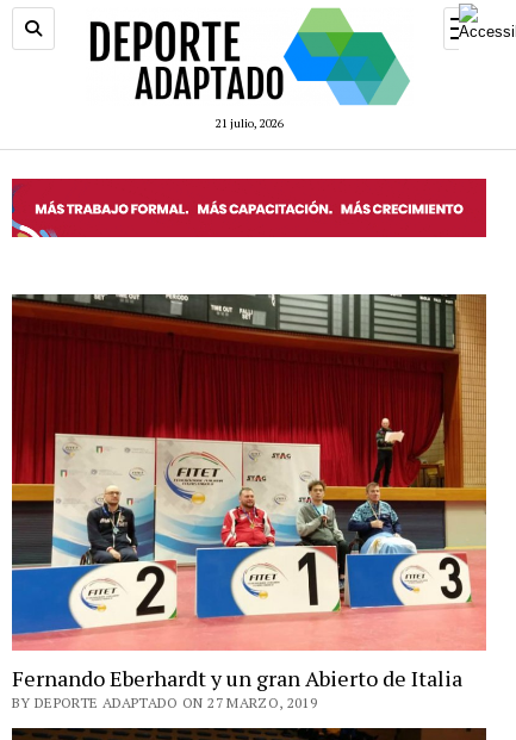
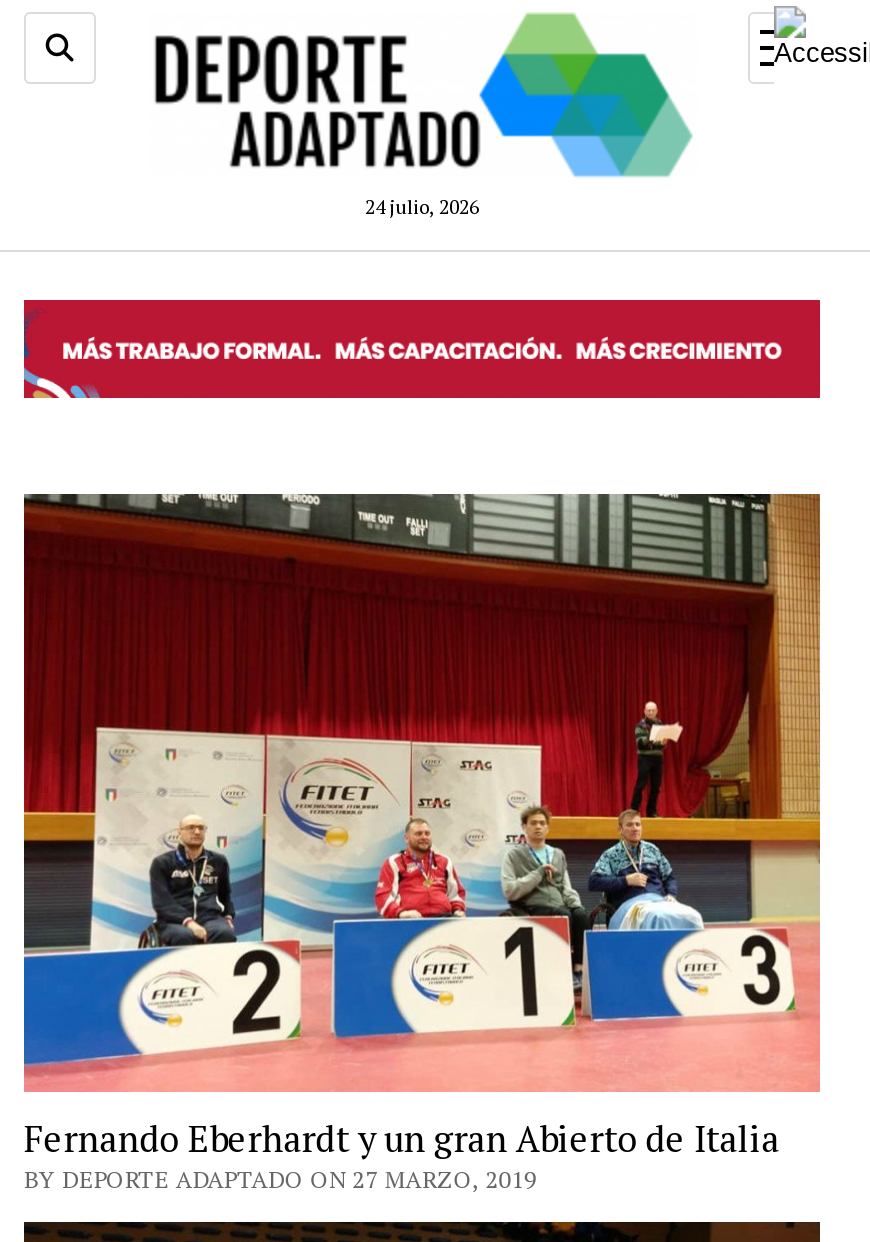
[215,116,283,131] 21 julio, 2026 -> [365,194,479,220] 24 julio, 2026

